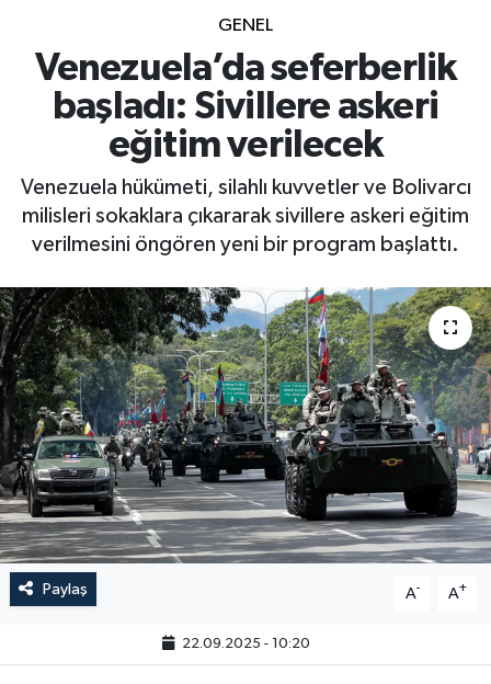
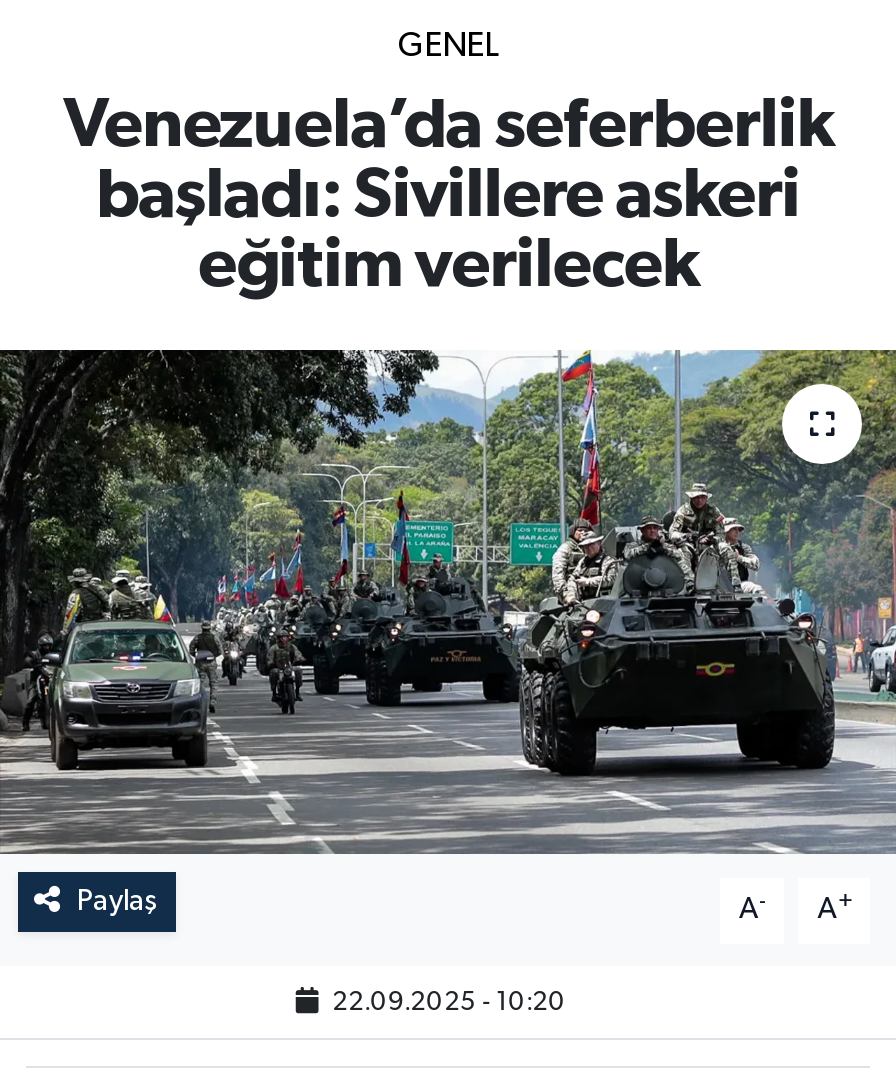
[20,177,471,256] Venezuela hükümeti, silahlı kuvvetler ve Bolivarcı | milisleri sokaklara çıkararak sivillere askeri eğitim | verilmesini öngören yeni bir program başlattı. -> none

